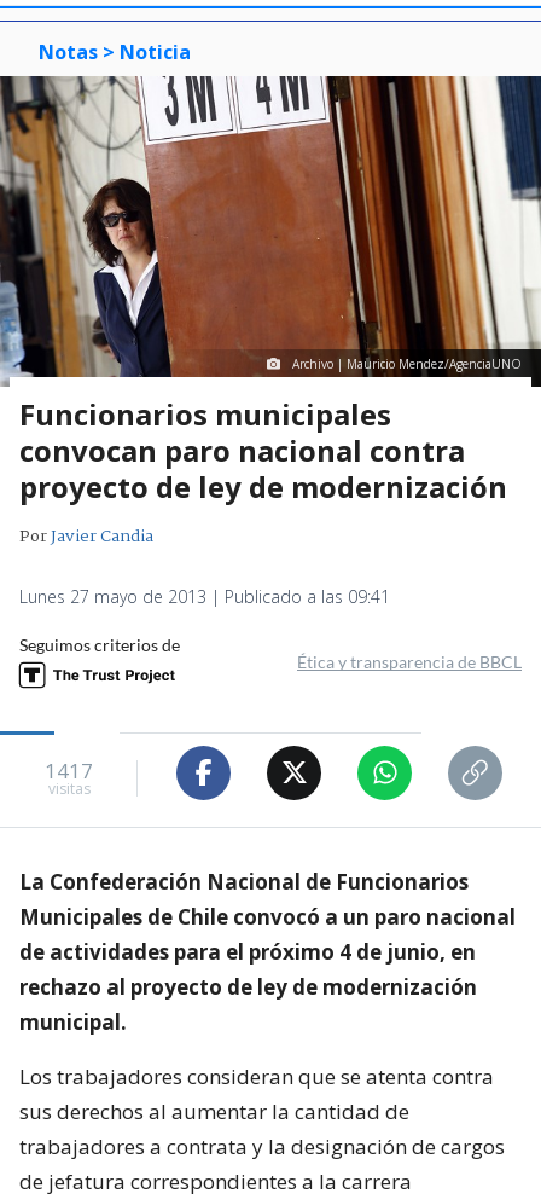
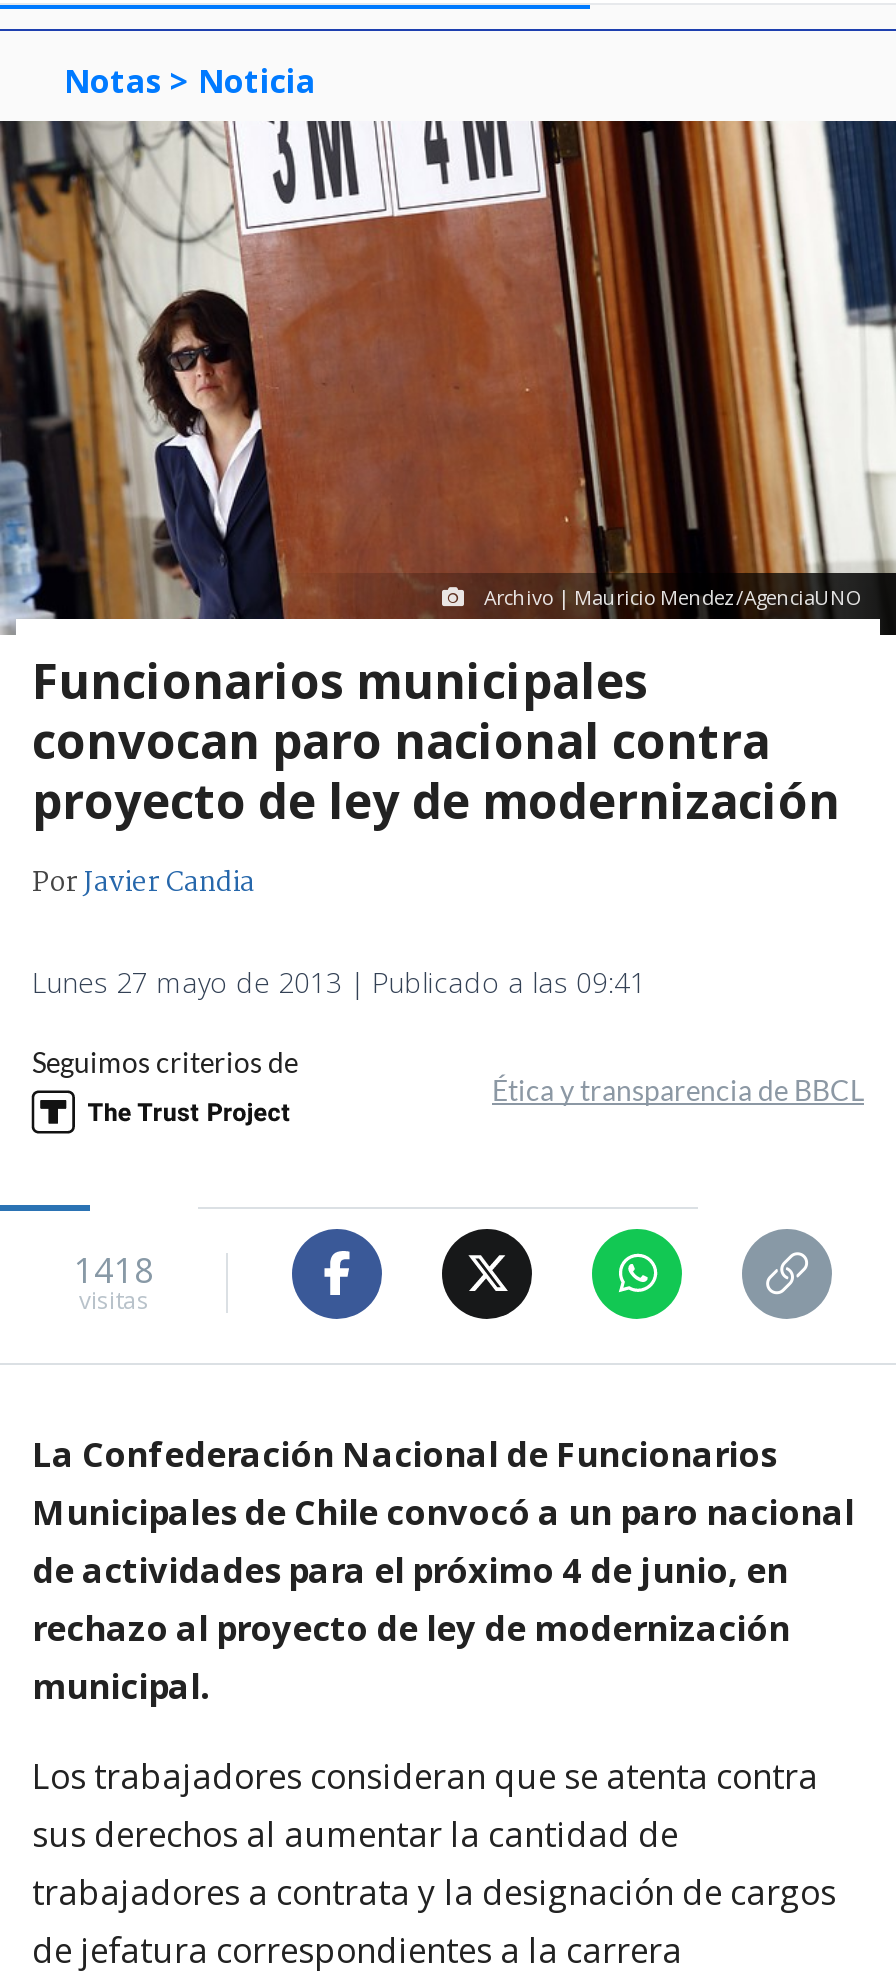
[45,757,93,785] 1417 -> [74,1248,154,1294] 1418

